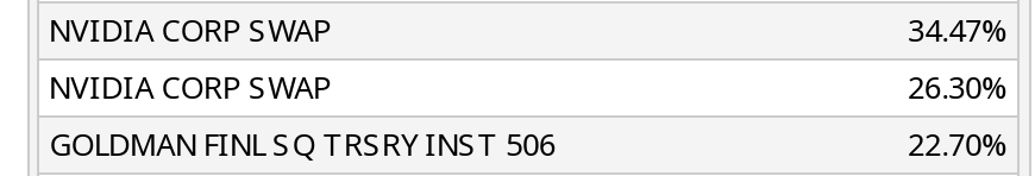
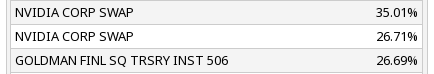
[908,8,1008,50] 34.47% -> [376,3,418,21] 35.01%
[908,65,1008,108] 26.30% -> [376,27,418,45] 26.71%
[908,122,1008,165] 22.70% -> [376,51,418,69] 26.69%

